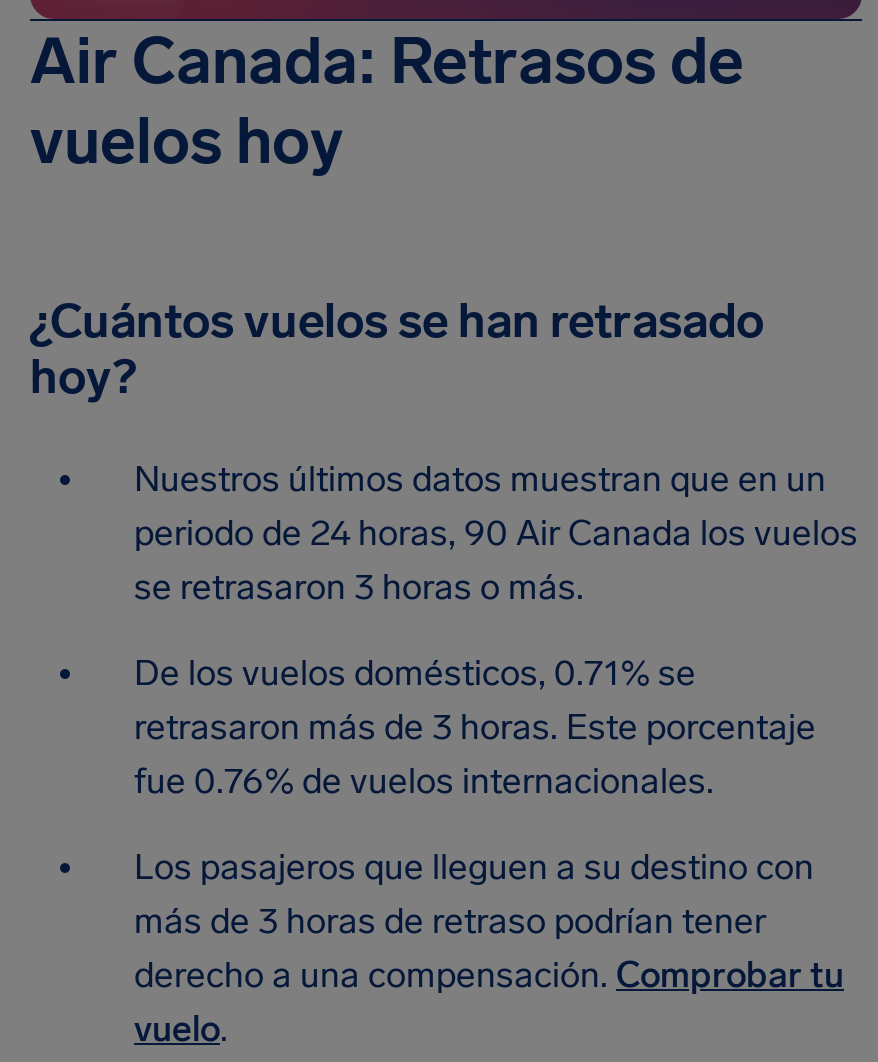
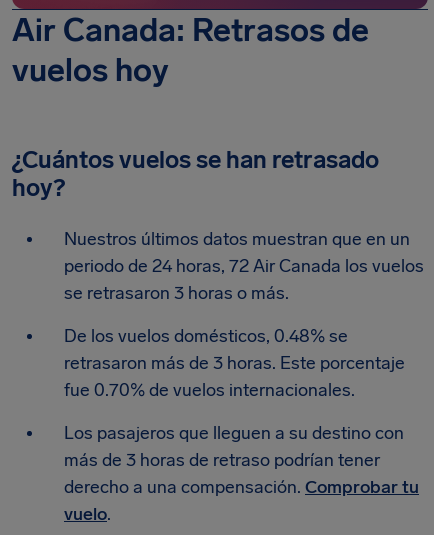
[134,510,858,554] periodo de 24 horas, 90 Air Canada los vuelos -> [64,255,424,277] periodo de 24 horas, 72 Air Canada los vuelos
[134,650,696,694] De los vuelos domésticos, 0.71% se -> [64,325,348,347] De los vuelos domésticos, 0.48% se
[134,758,714,802] fue 0.76% de vuelos internacionales. -> [64,379,355,401] fue 0.70% de vuelos internacionales.

